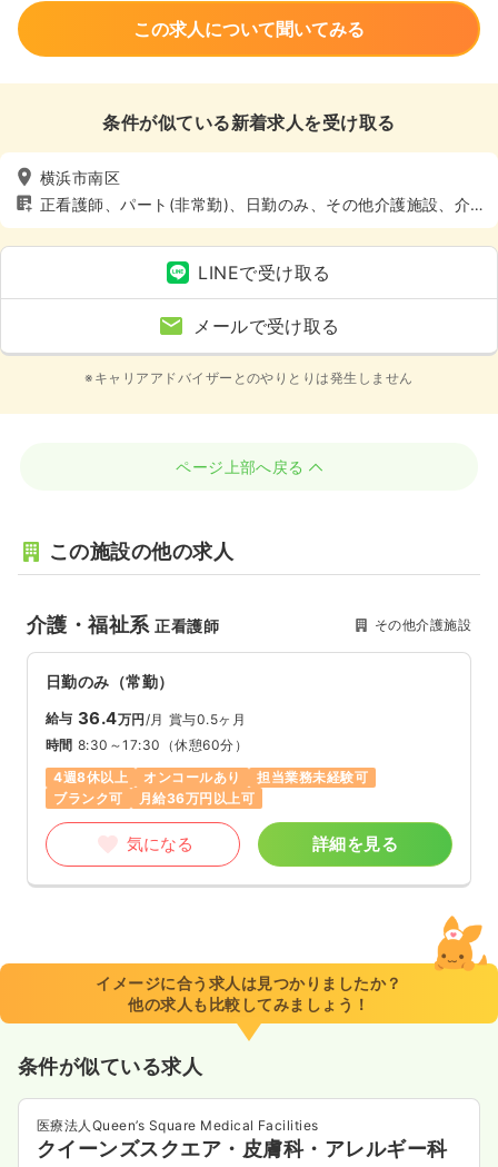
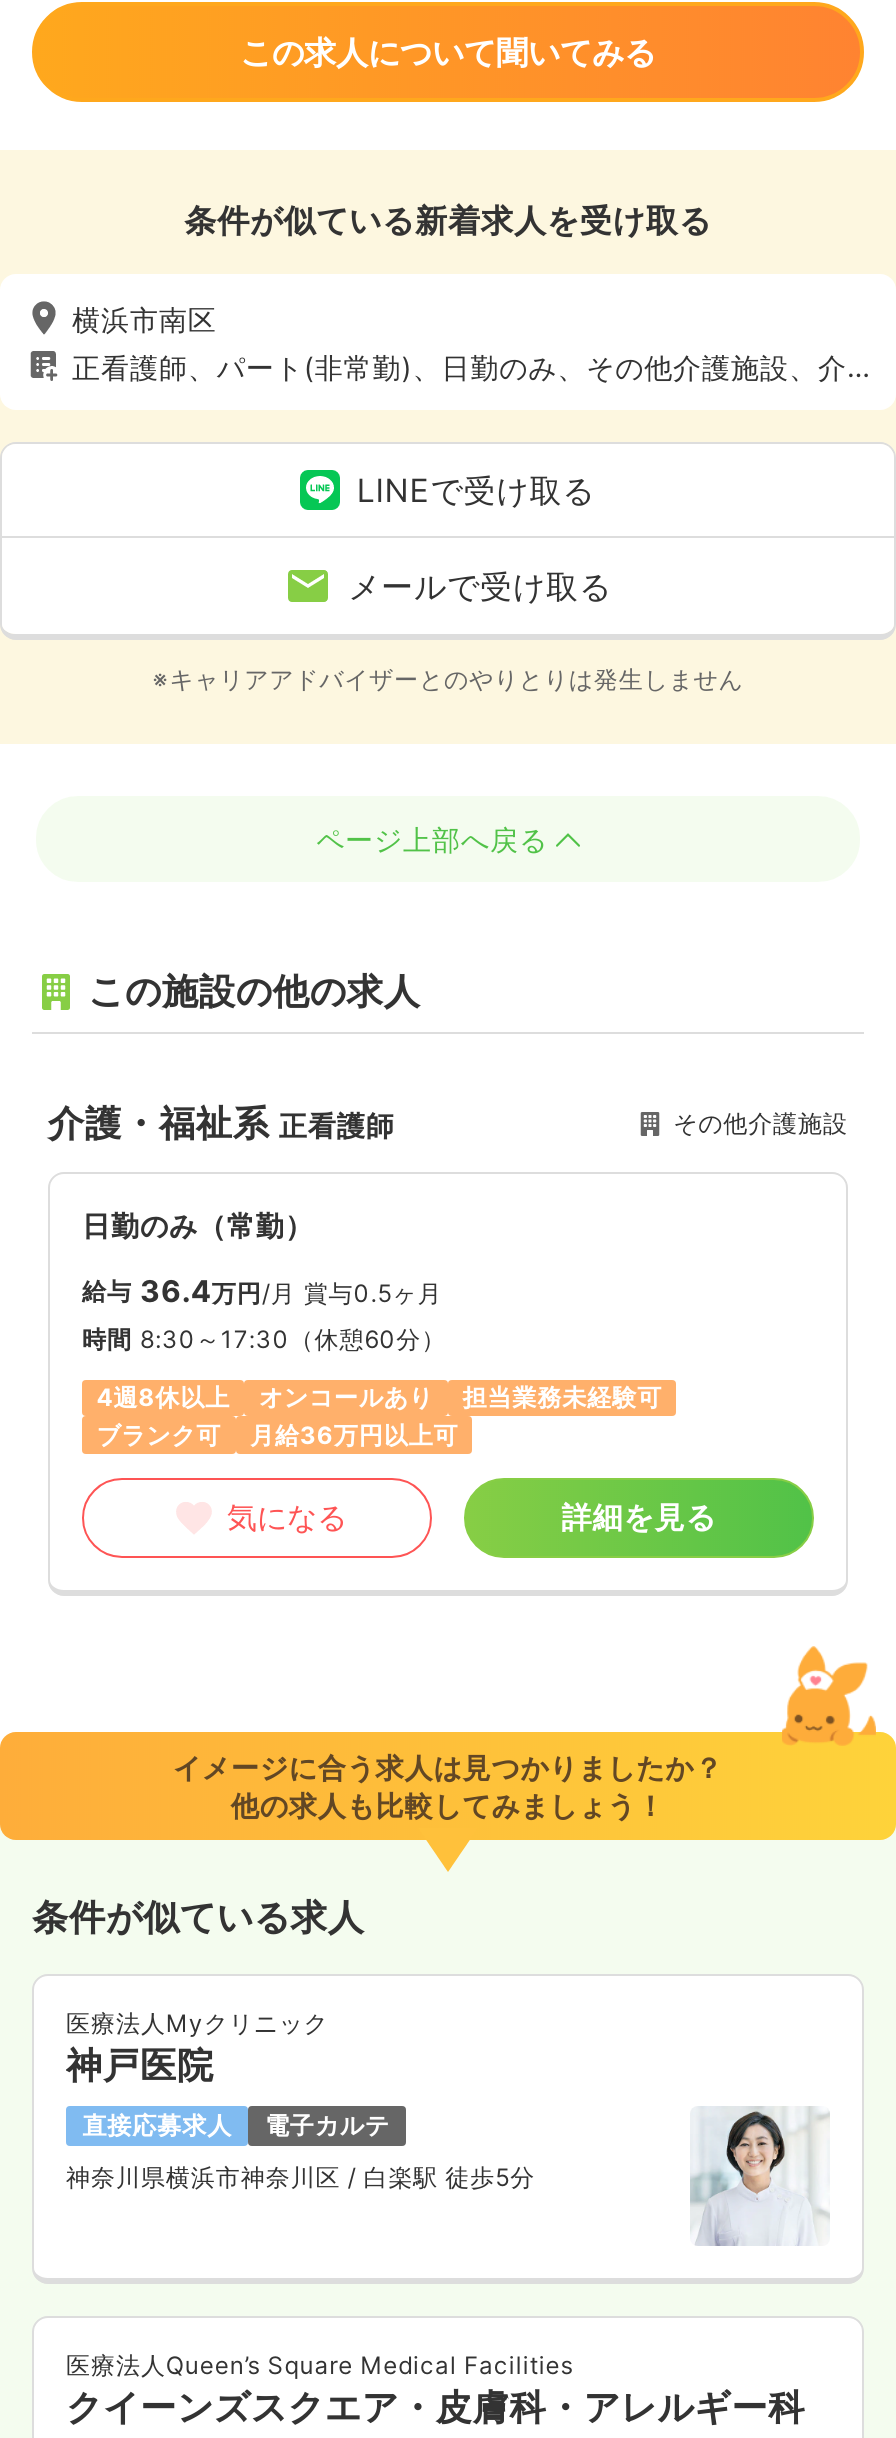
none -> [66,2008,535,2192] 医療法人Myクリニック | 神戸医院 | 直接応募求人 | 電子カルテ | 神奈川県横浜市神奈川区/ 白楽駅 徒歩5分
none -> [690,2106,828,2246] [image]

